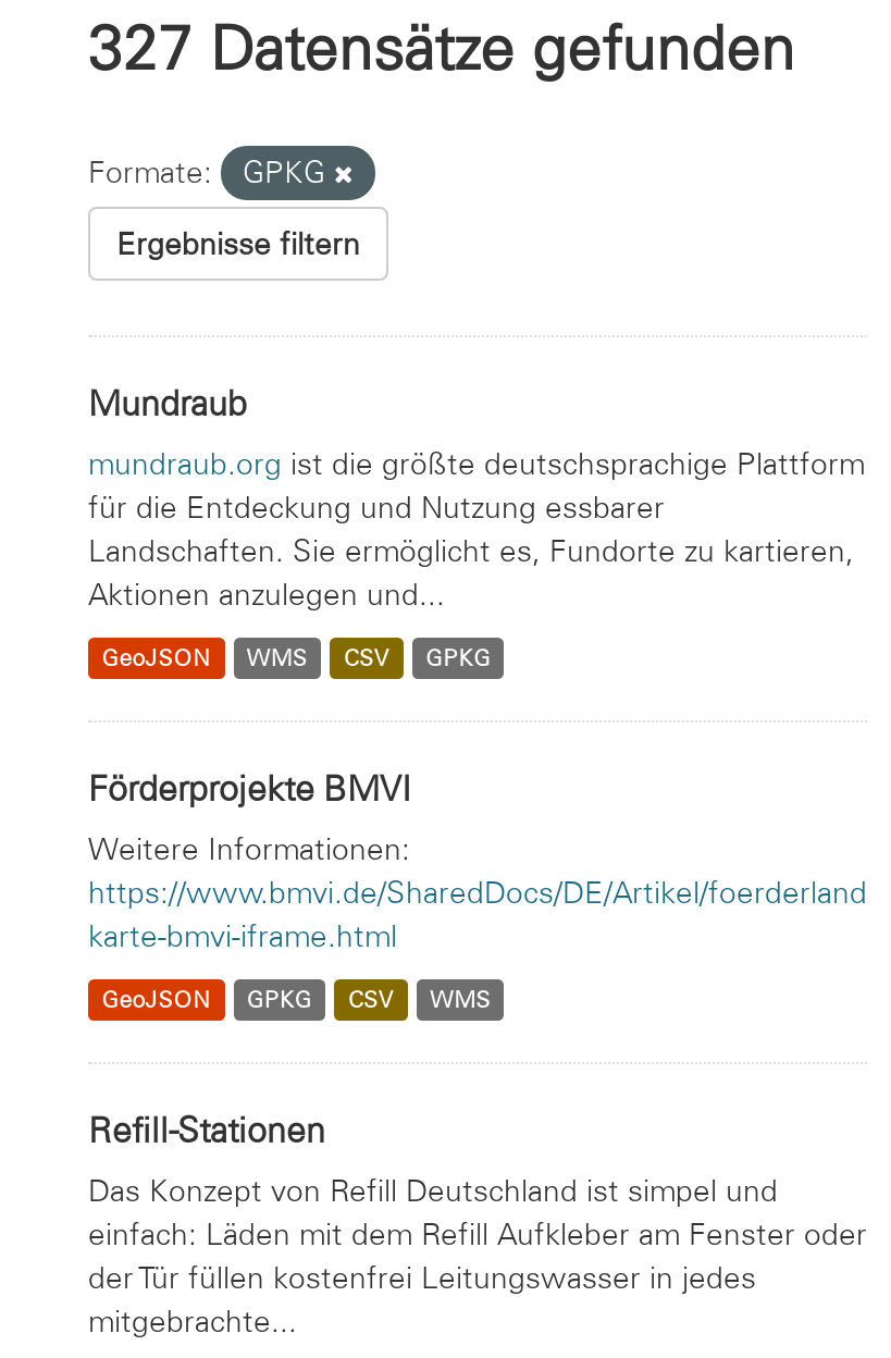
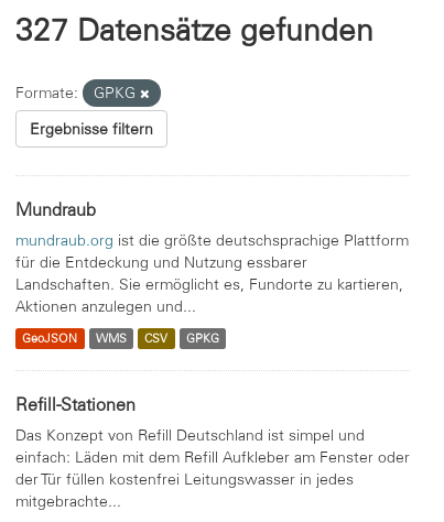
[88,766,867,1014] Förderprojekte BMVI | Weitere Informationen: | https://www.bmvi.de/SharedDocs/DE/Artikel/foerderland | karte-bmvi-iframe.html | GeoJSON | GPKG | CSV | WMS -> none

